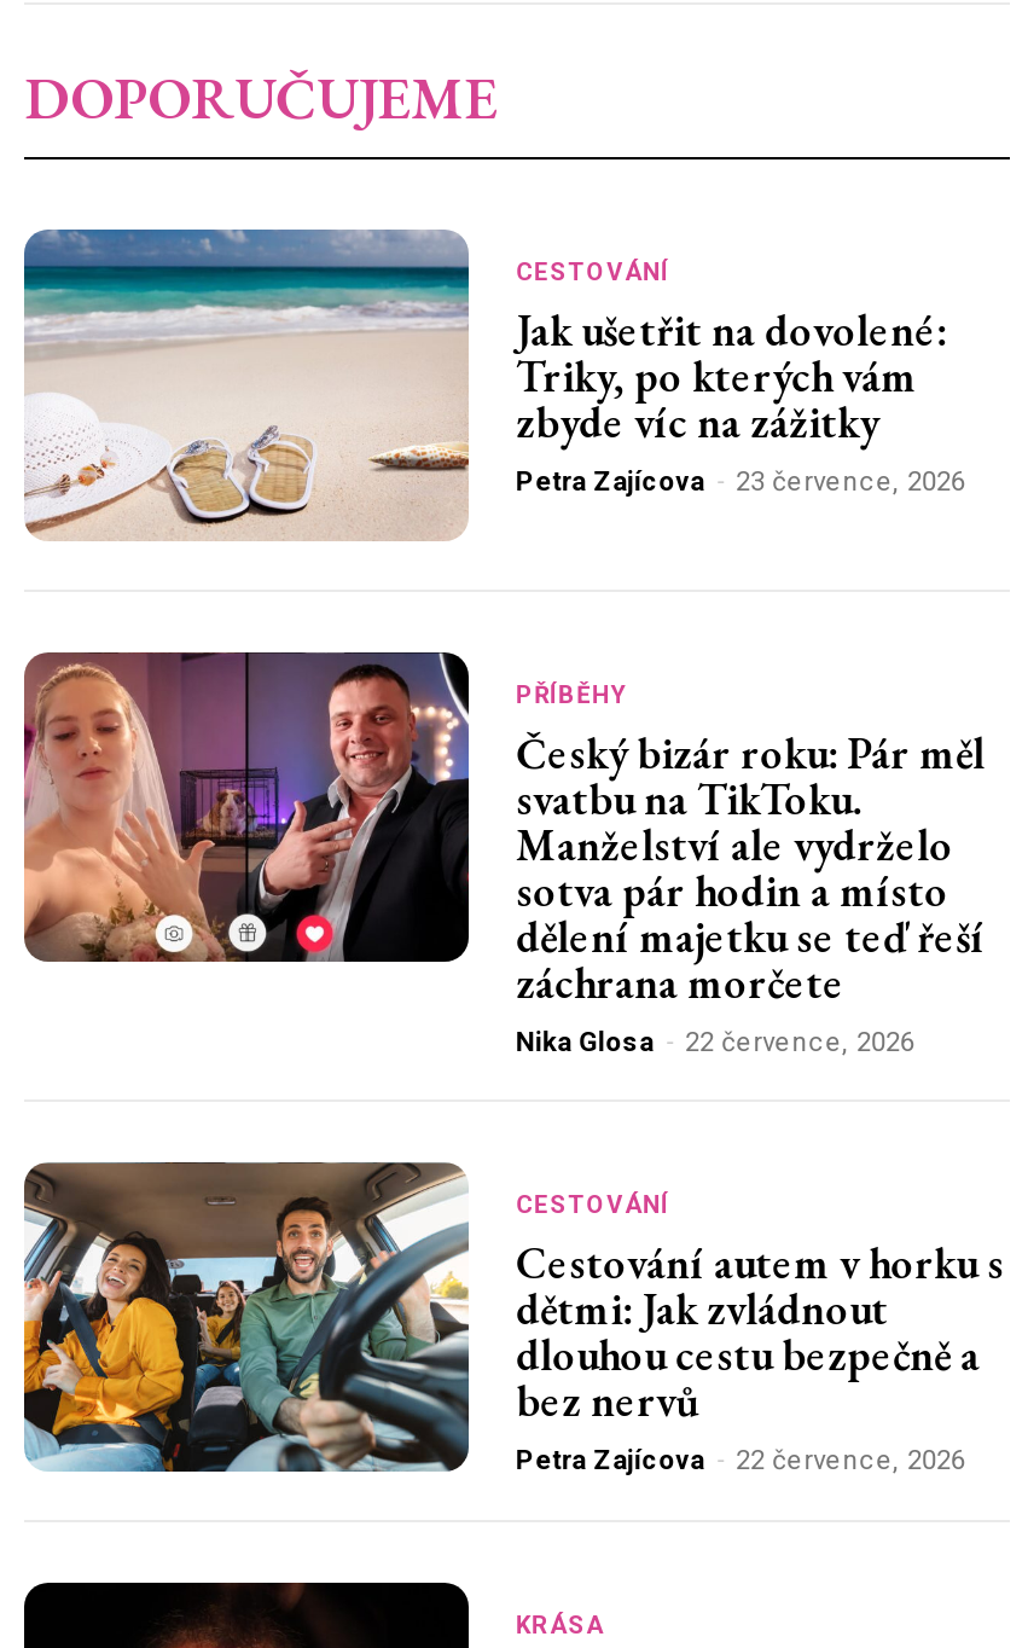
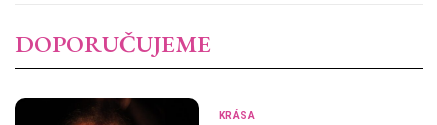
[22,227,965,541] [image] | CESTOVÁNÍ | Jak ušetřit na dovolené: | Triky, po kterých vám | zbyde víc na zážitky | Petra Zajícova - 23 července, 2026 -> none
[22,650,985,1058] [image] | PŘÍBĚHY | Český bizár roku: Pár měl | svatbu na TikToku. | Manželství ale vydrželo | sotva pár hodin a místo | dělení majetku se teď řeší | záchrana morčete | Nika Glosa - 22 července, 2026 -> none
[22,1160,1004,1476] [image] | CESTOVÁNÍ | Cestování autem v horku s | dětmi: Jak zvládnout | dlouhou cestu bezpečně a | bez nervů | Petra Zajícova - 22 července, 2026 -> none

